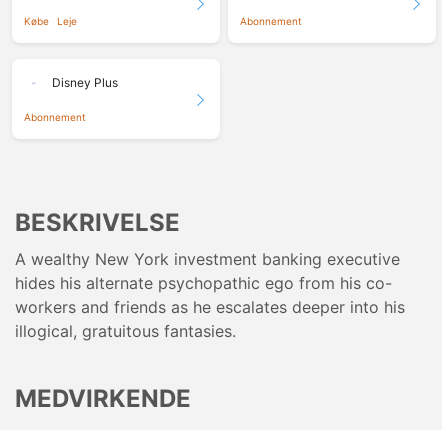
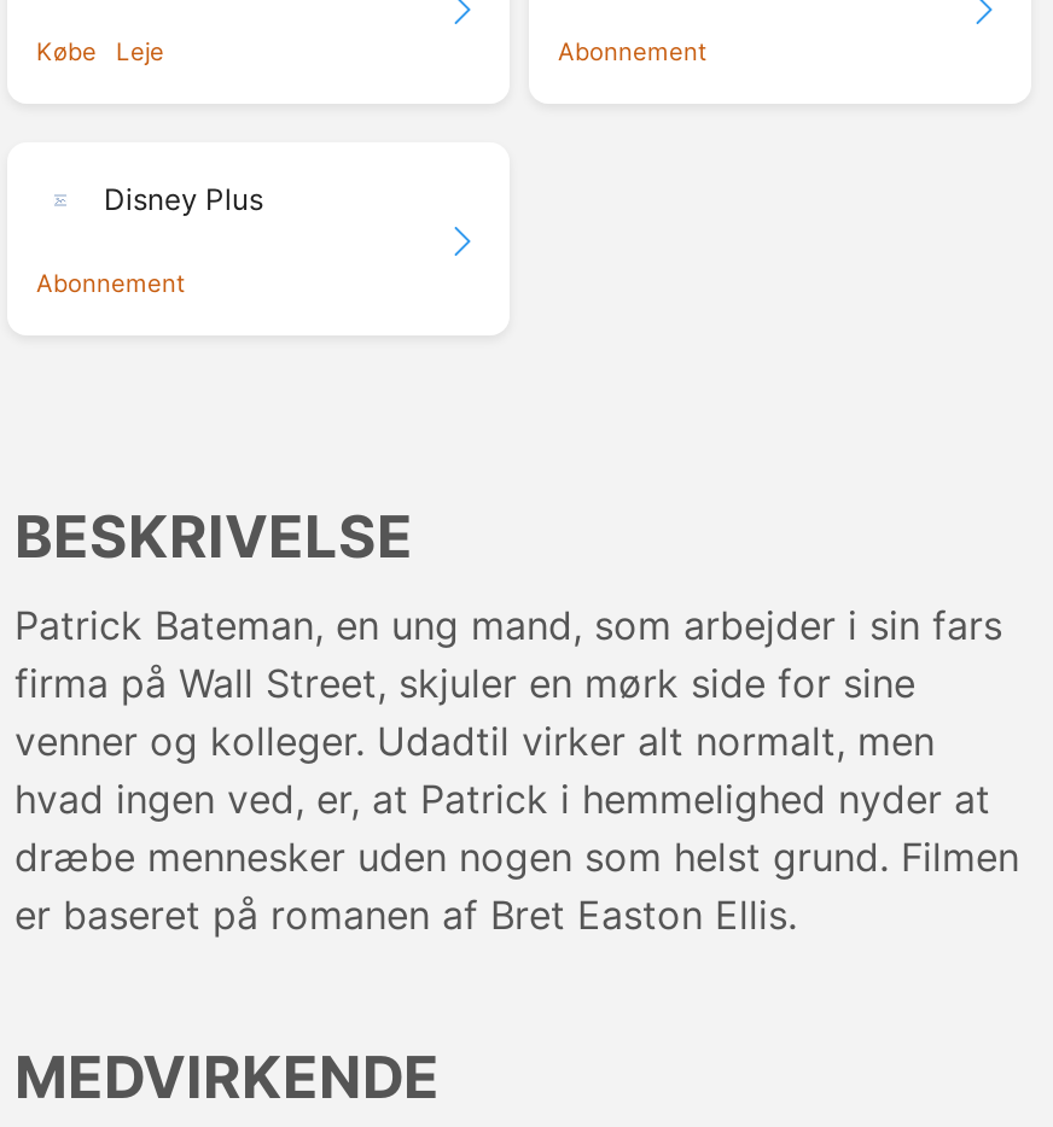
[15,249,405,341] A wealthy New York investment banking executive | hides his alternate psychopathic ego from his co- | workers and friends as he escalates deeper into his | illogical, gratuitous fantasies. -> [14,601,1019,939] Patrick Bateman, en ung mand, som arbejder i sin fars | firma på Wall Street, skjuler en mørk side for sine | venner og kolleger. Udadtil virker alt normalt, men | hvad ingen ved, er, at Patrick i hemmelighed nyder at | dræbe mennesker uden nogen som helst grund. Filmen | er baseret på romanen af Bret Easton Ellis.

